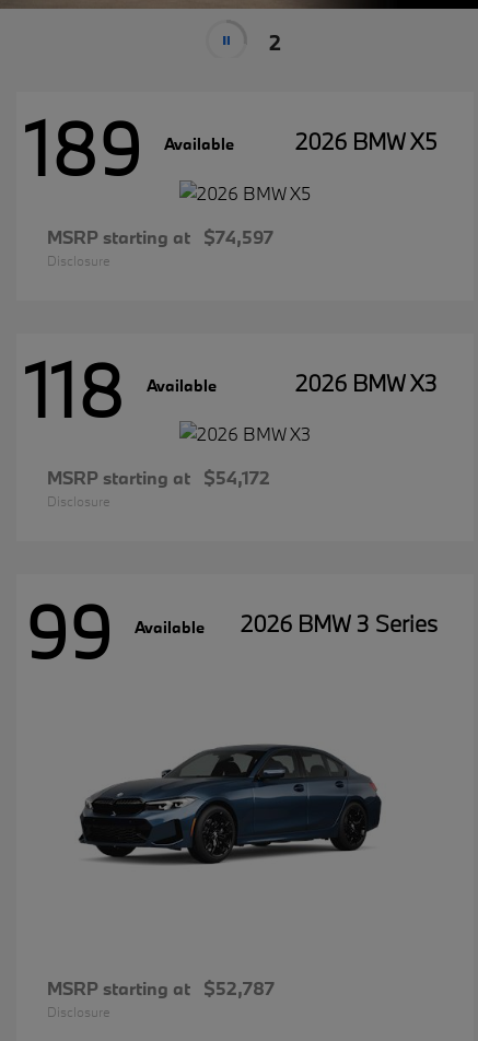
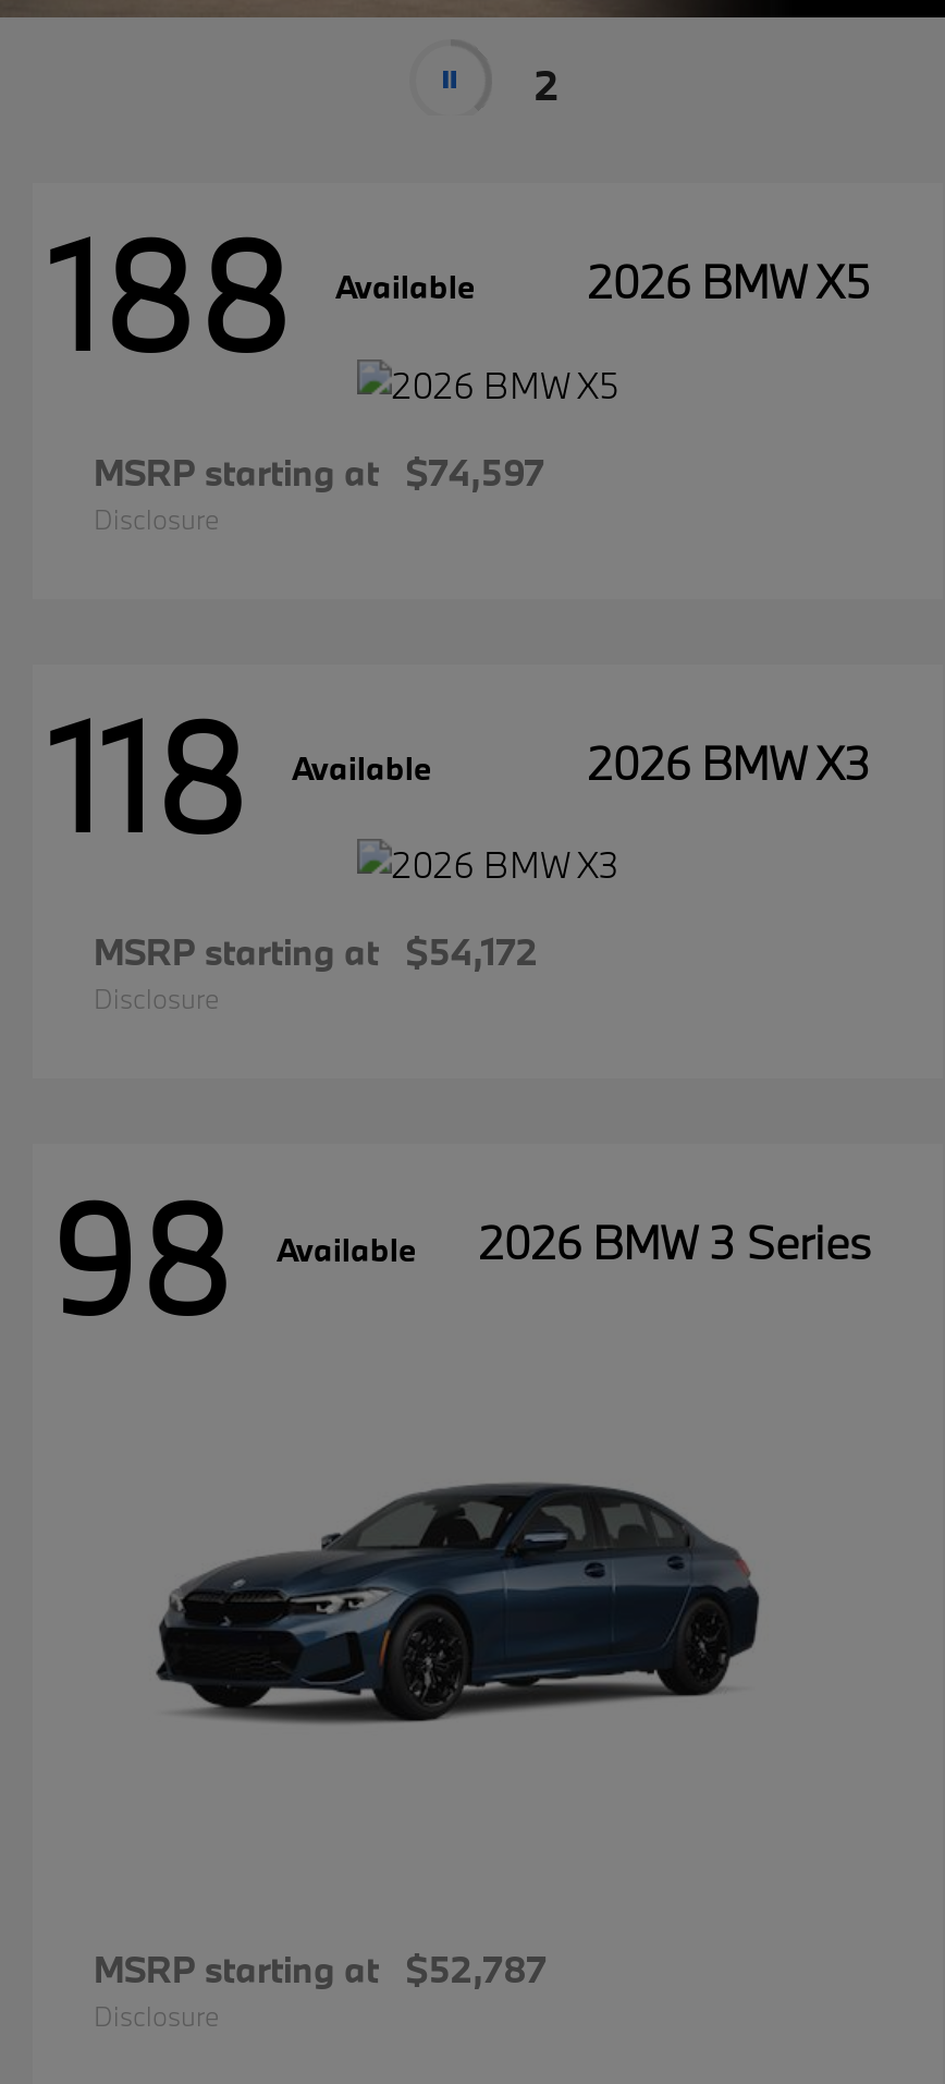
[25,101,234,196] 189 Available -> [50,201,475,390] 188 Available
[25,584,438,679] 99 Available 2026 BMW 3 Series -> [50,1163,871,1353] 98 Available 2026 BMW 3 Series

